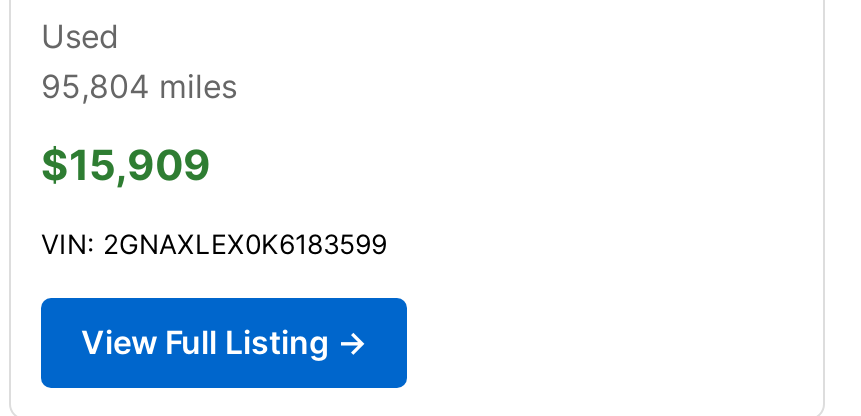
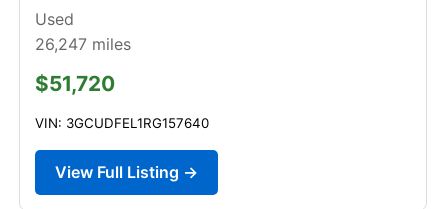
[41,66,237,106] 95,804 miles -> [35,34,131,54] 26,247 miles
[41,140,211,190] $15,909 -> [35,71,115,96] $51,720
[41,228,387,260] VIN: 2GNAXLEX0K6183599 -> [35,115,209,131] VIN: 3GCUDFEL1RG157640

